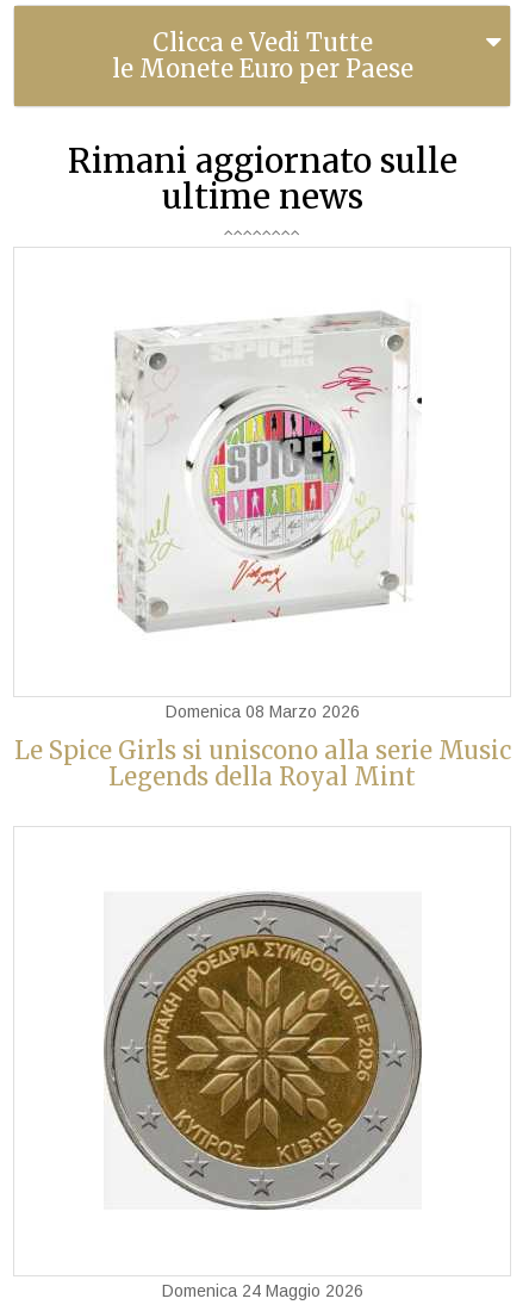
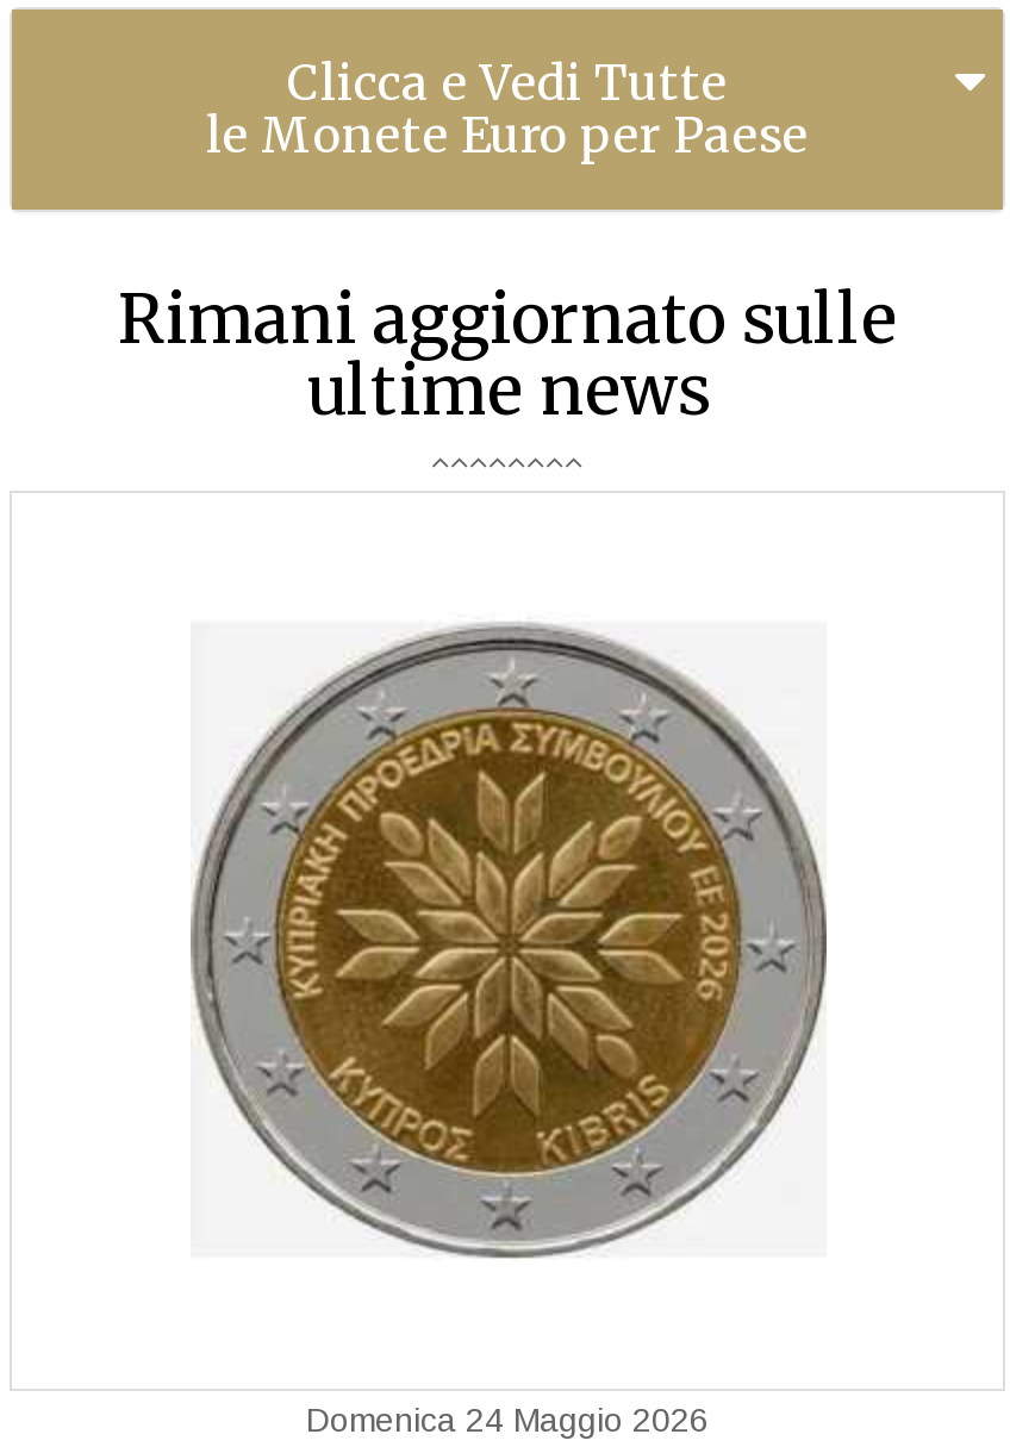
[114,311,423,633] [image] -> none
[14,702,511,791] Domenica 08 Marzo 2026 | Le Spice Girls si uniscono alla serie Music | Legends della Royal Mint -> none

